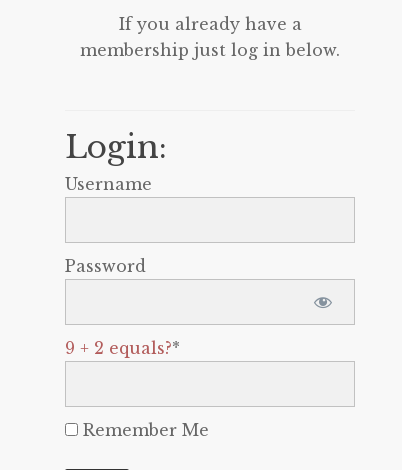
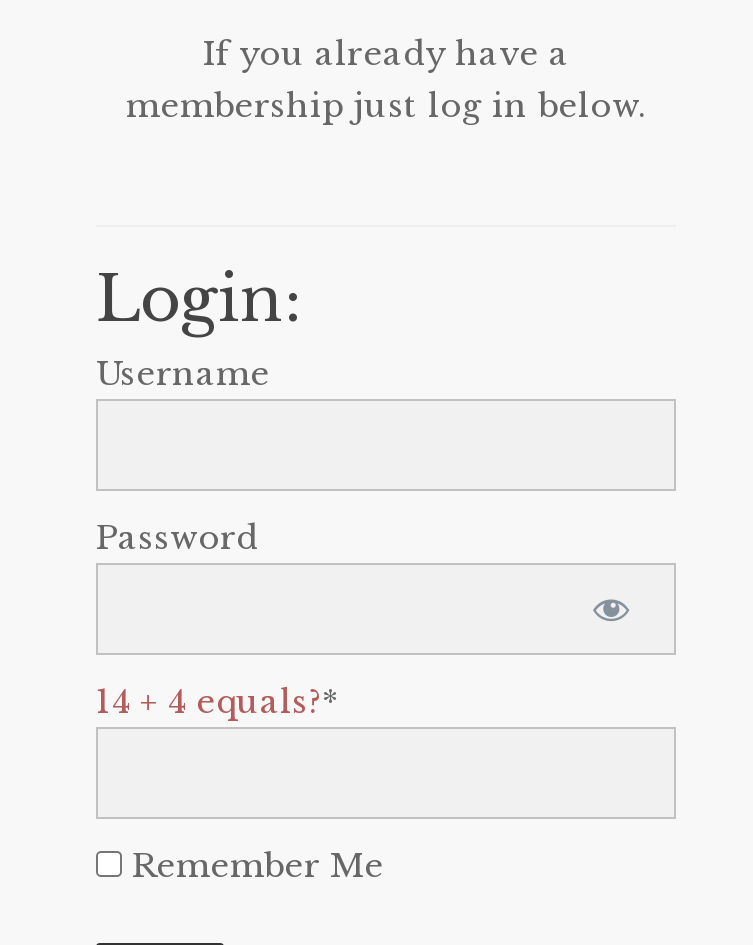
[65,338,180,358] 9 + 2 equals?* -> [96,681,338,721] 14 + 4 equals?*

